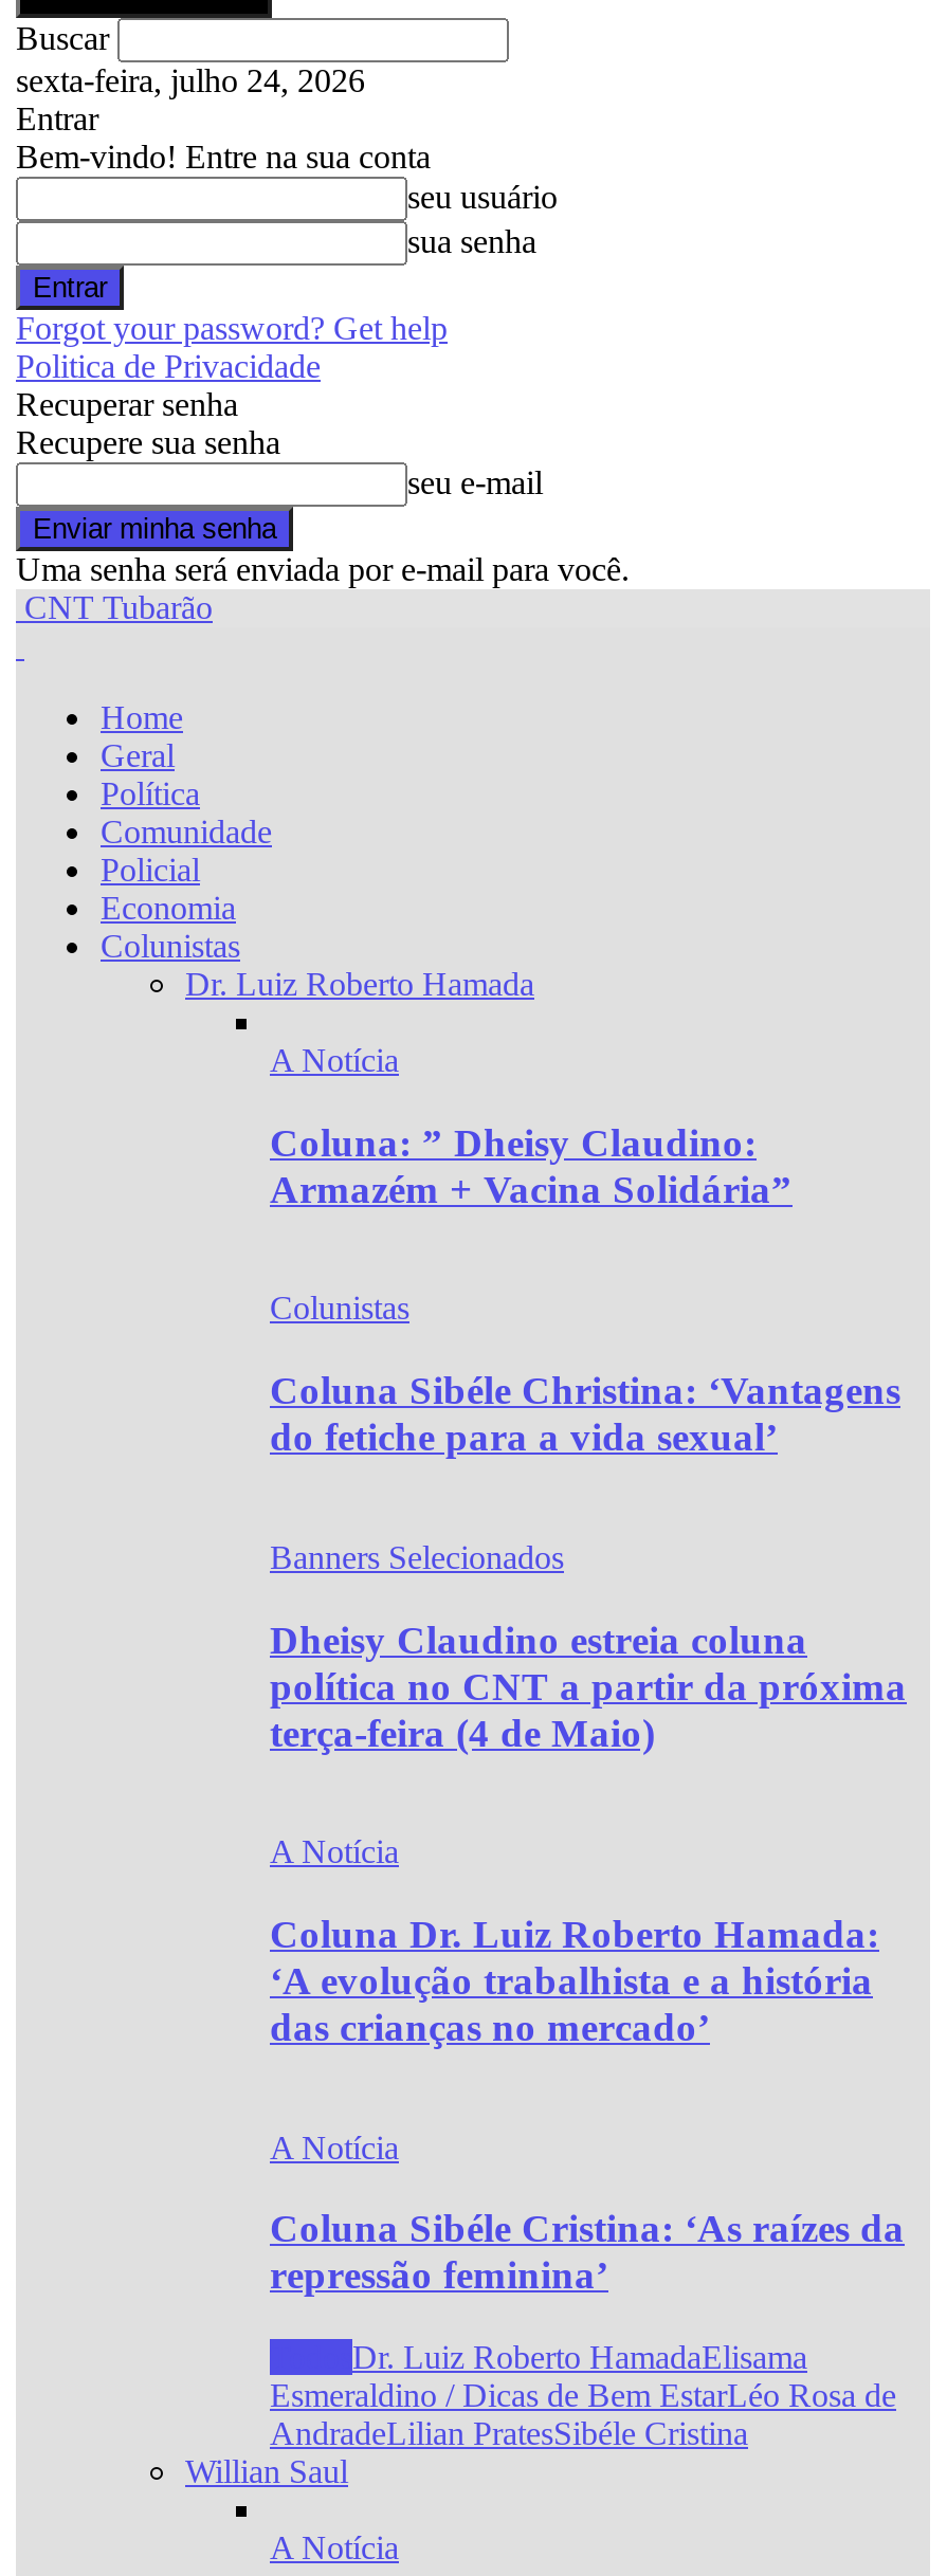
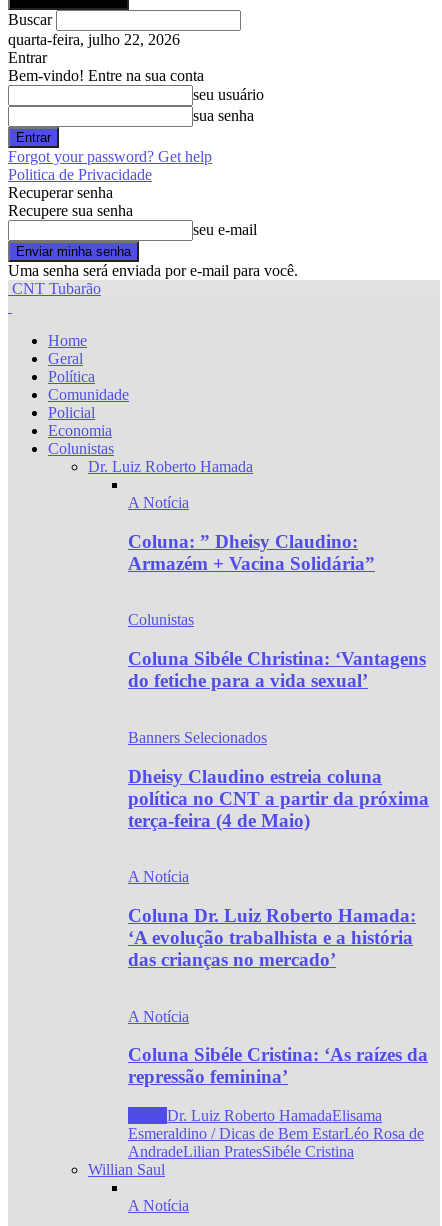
[16,62,365,98] sexta-feira, julho 24, 2026 -> [8,31,180,48] quarta-feira, julho 22, 2026

